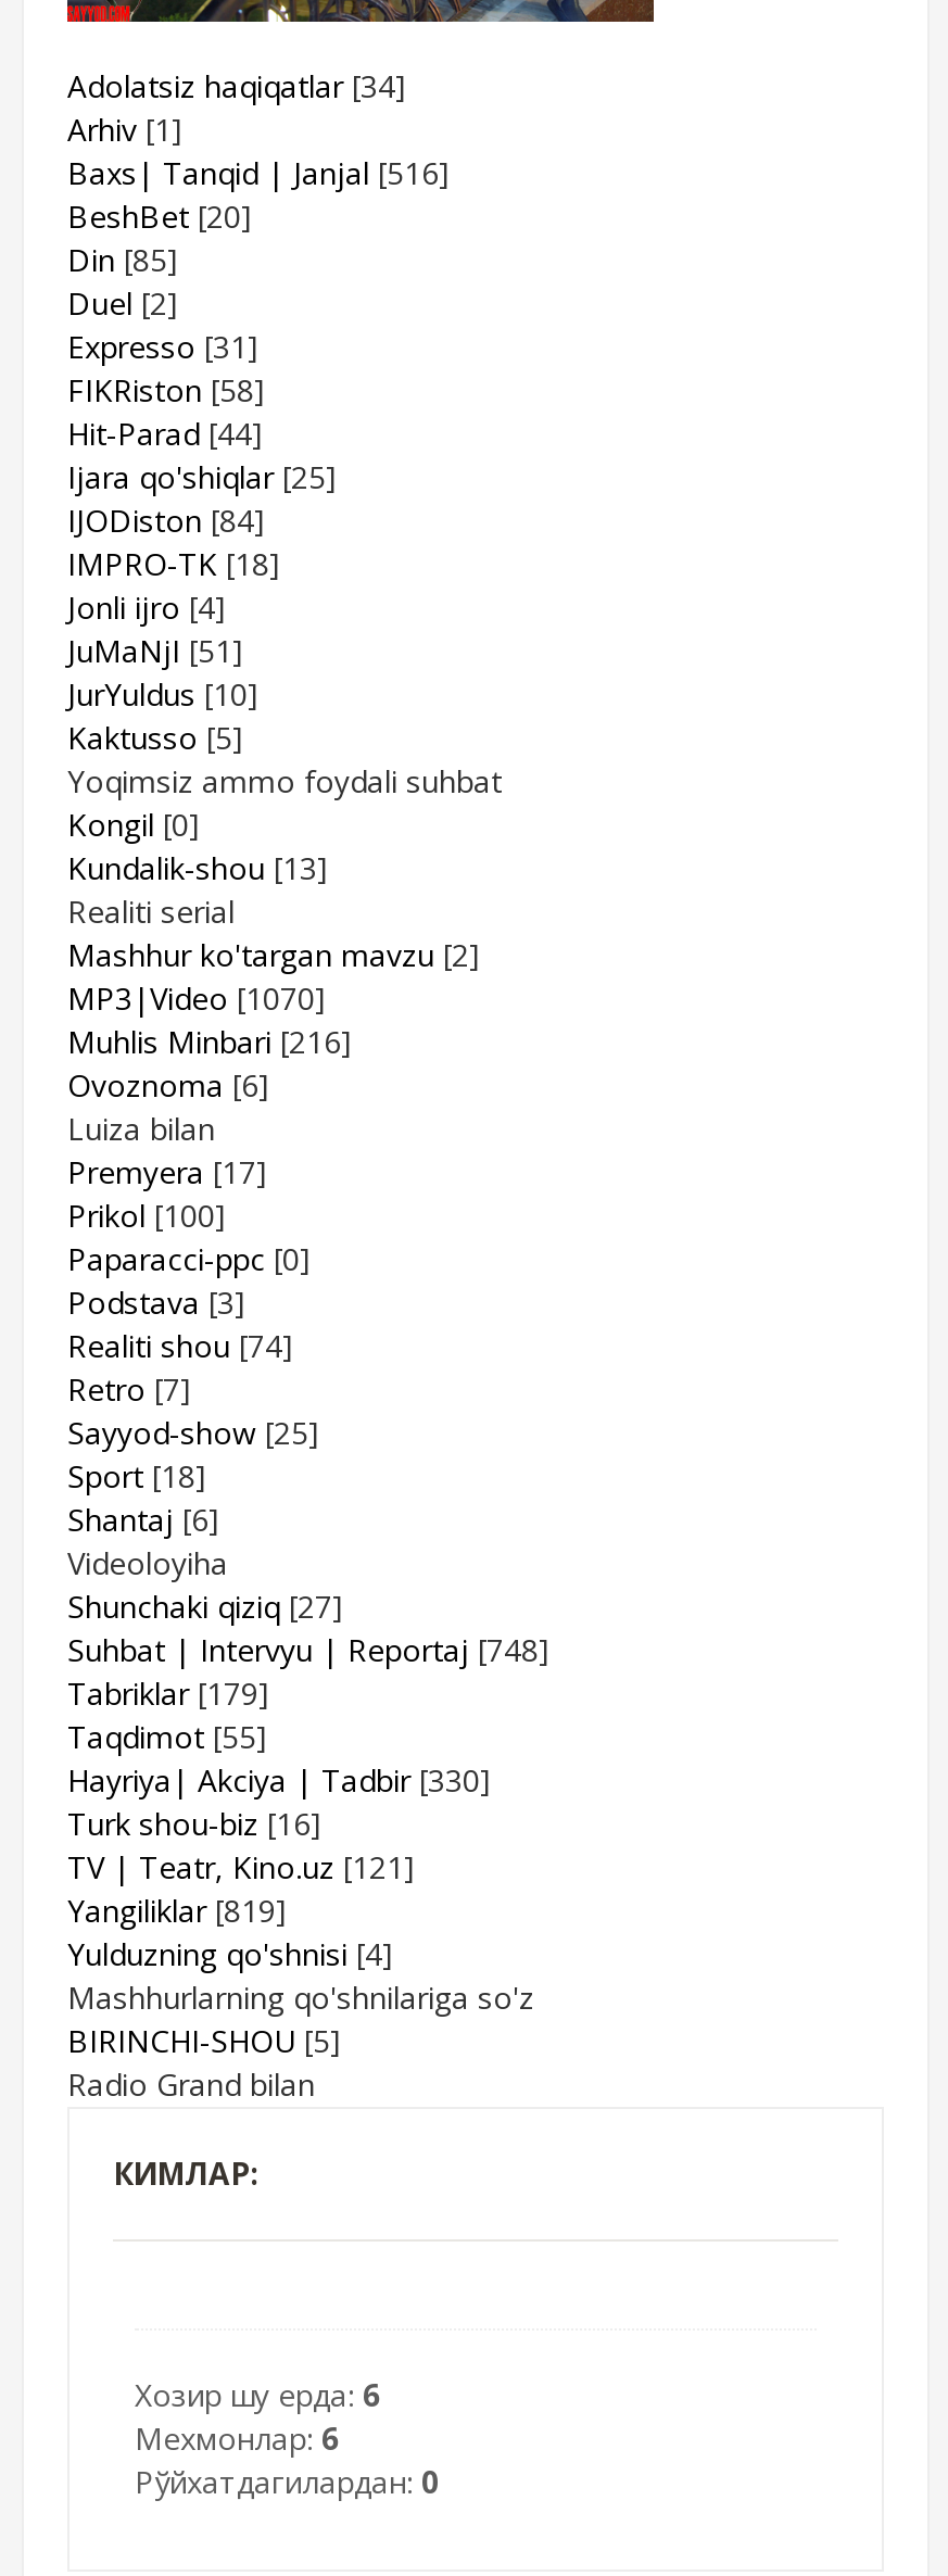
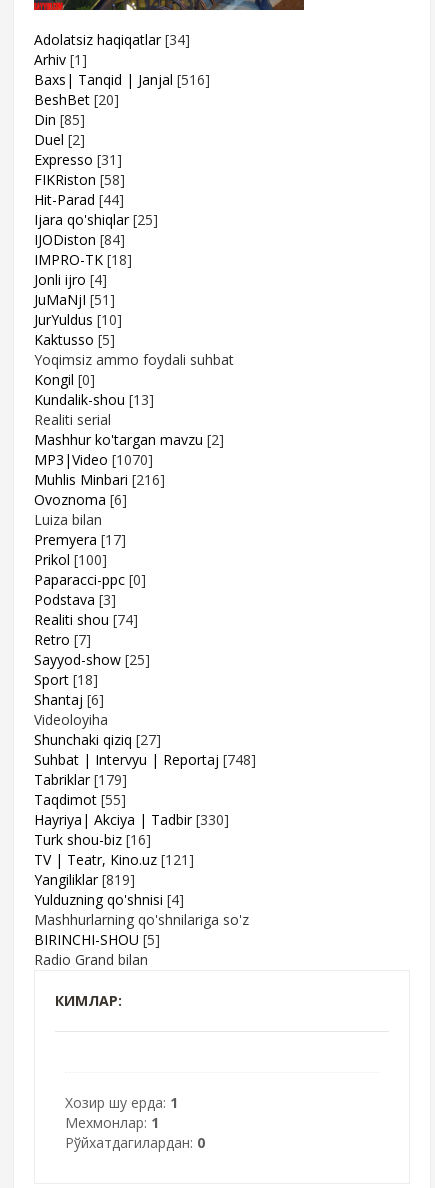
[135,2374,380,2415] Хозир шу ерда: 6 -> [65,1093,178,1112] Хозир шу ерда: 1
[135,2417,339,2458] Мехмонлар: 6 -> [65,1113,159,1132] Мехмонлар: 1

